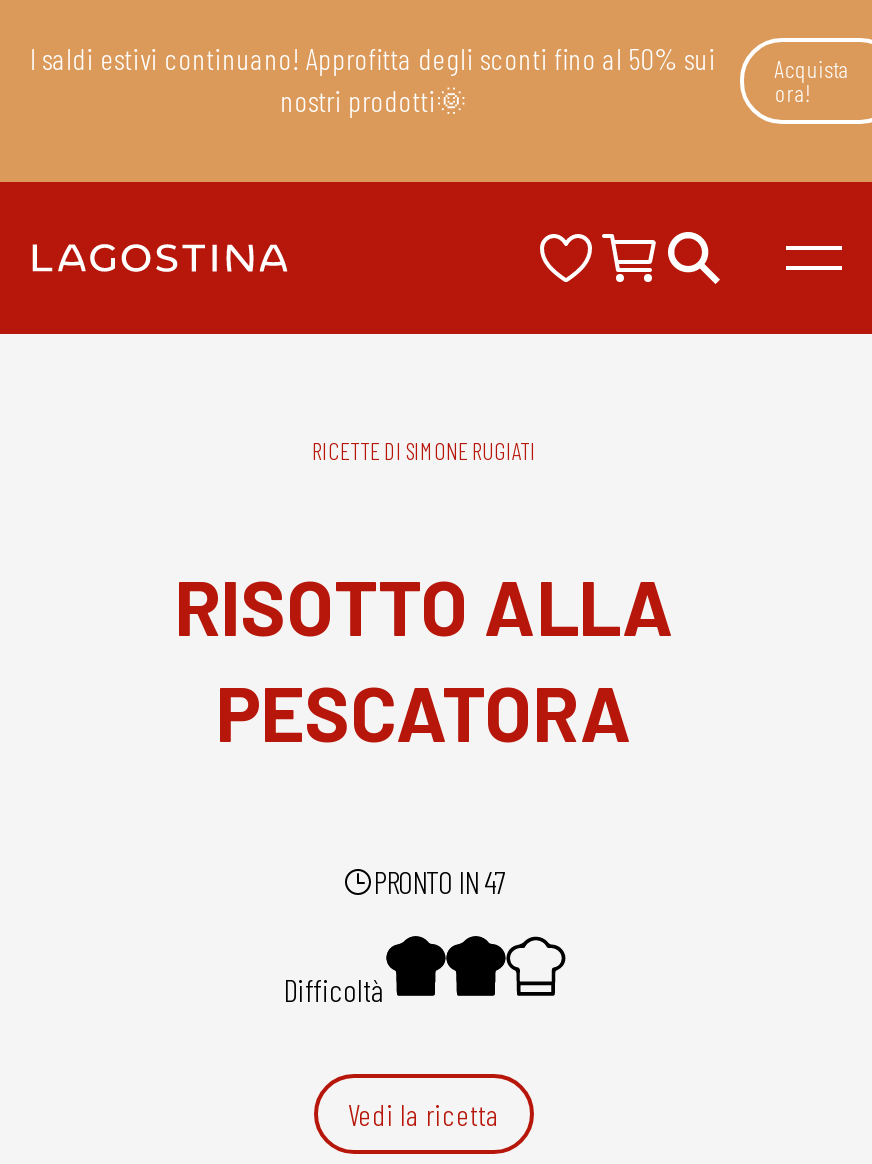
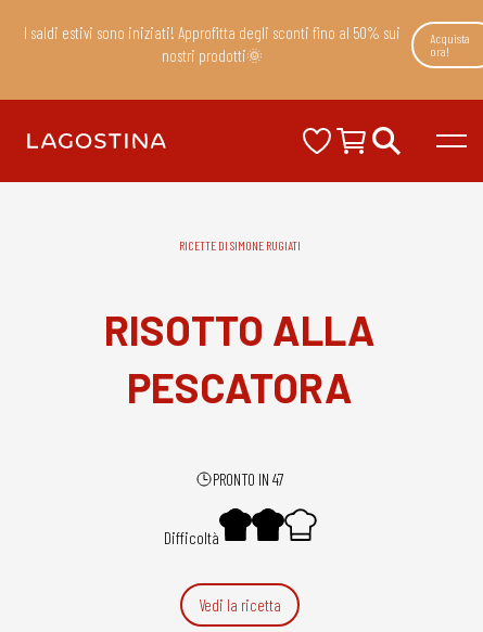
[30,40,716,76] I saldi estivi continuano! Approfitta degli sconti fino al 50% sui -> [24,23,401,42] I saldi estivi sono iniziati! Approfitta degli sconti fino al 50% sui

